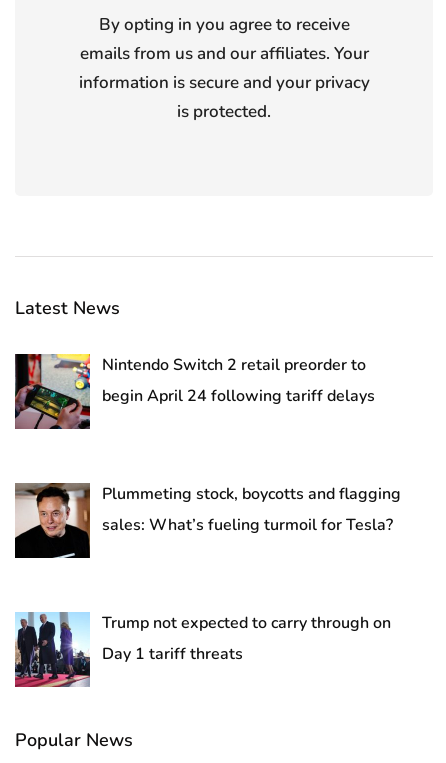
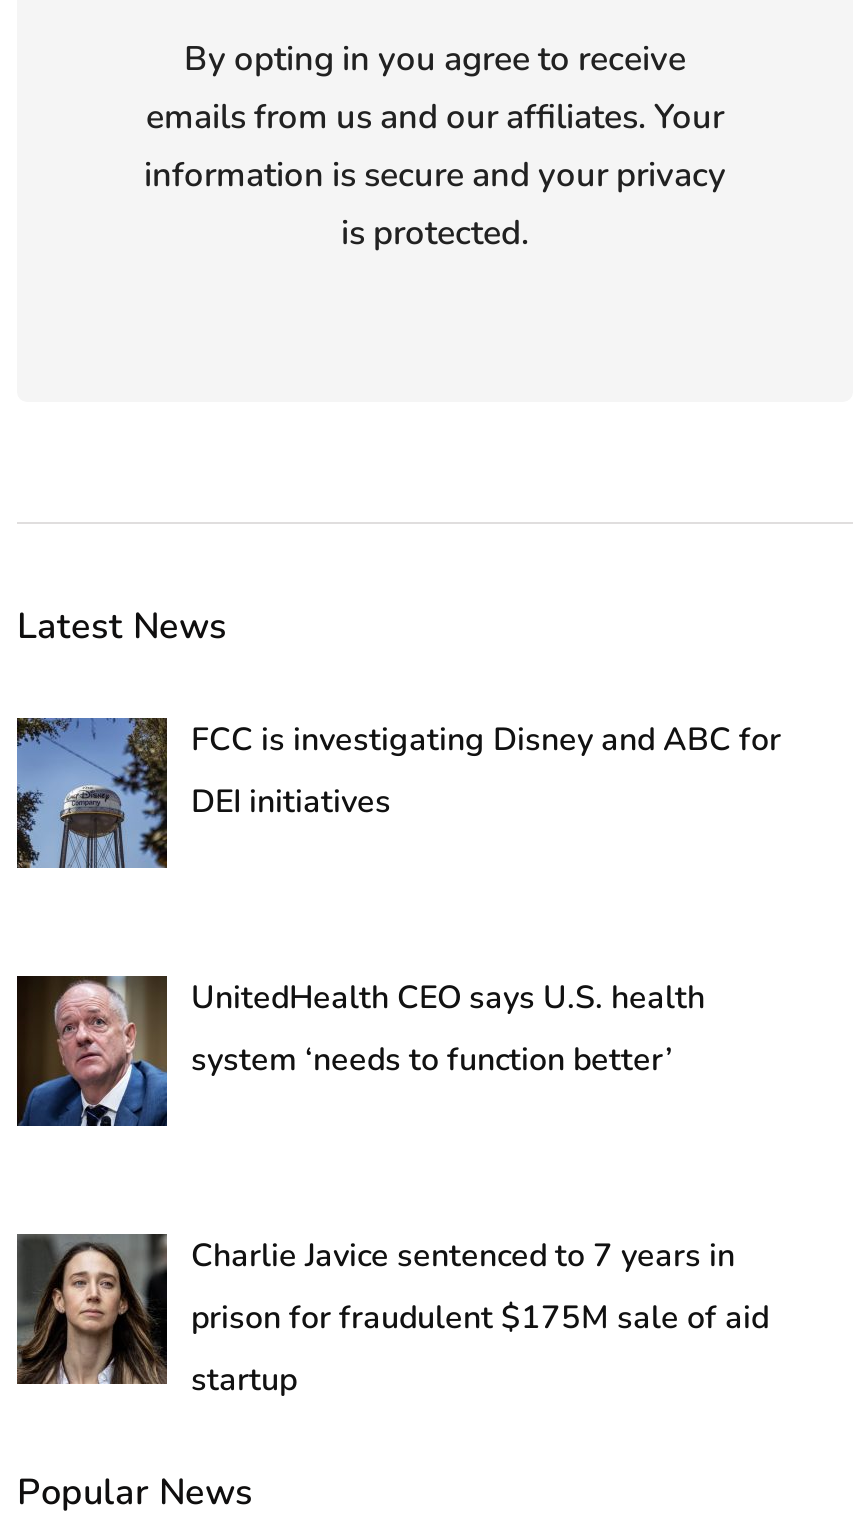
[14,353,375,430] [image] | Nintendo Switch 2 retail preorder to | begin April 24 following tariff delays -> [15,716,781,870] [image] | FCC is investigating Disney and ABC for | DEI initiatives
[14,483,401,559] [image] | Plummeting stock, boycotts and flagging | sales: What’s fueling turmoil for Tesla? -> [15,976,705,1128] [image] | UnitedHealth CEO says U.S. health | system ‘needs to function better’
[15,612,391,688] [image] | Trump not expected to carry through on | Day 1 tariff threats -> [15,1232,769,1402] [image] | Charlie Javice sentenced to 7 years in | prison for fraudulent $175M sale of aid | startup

